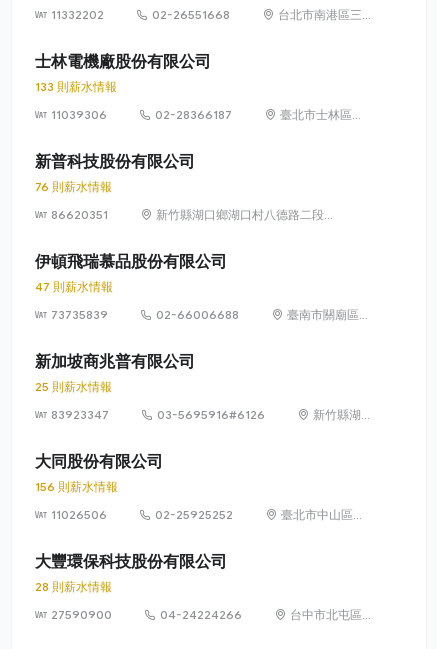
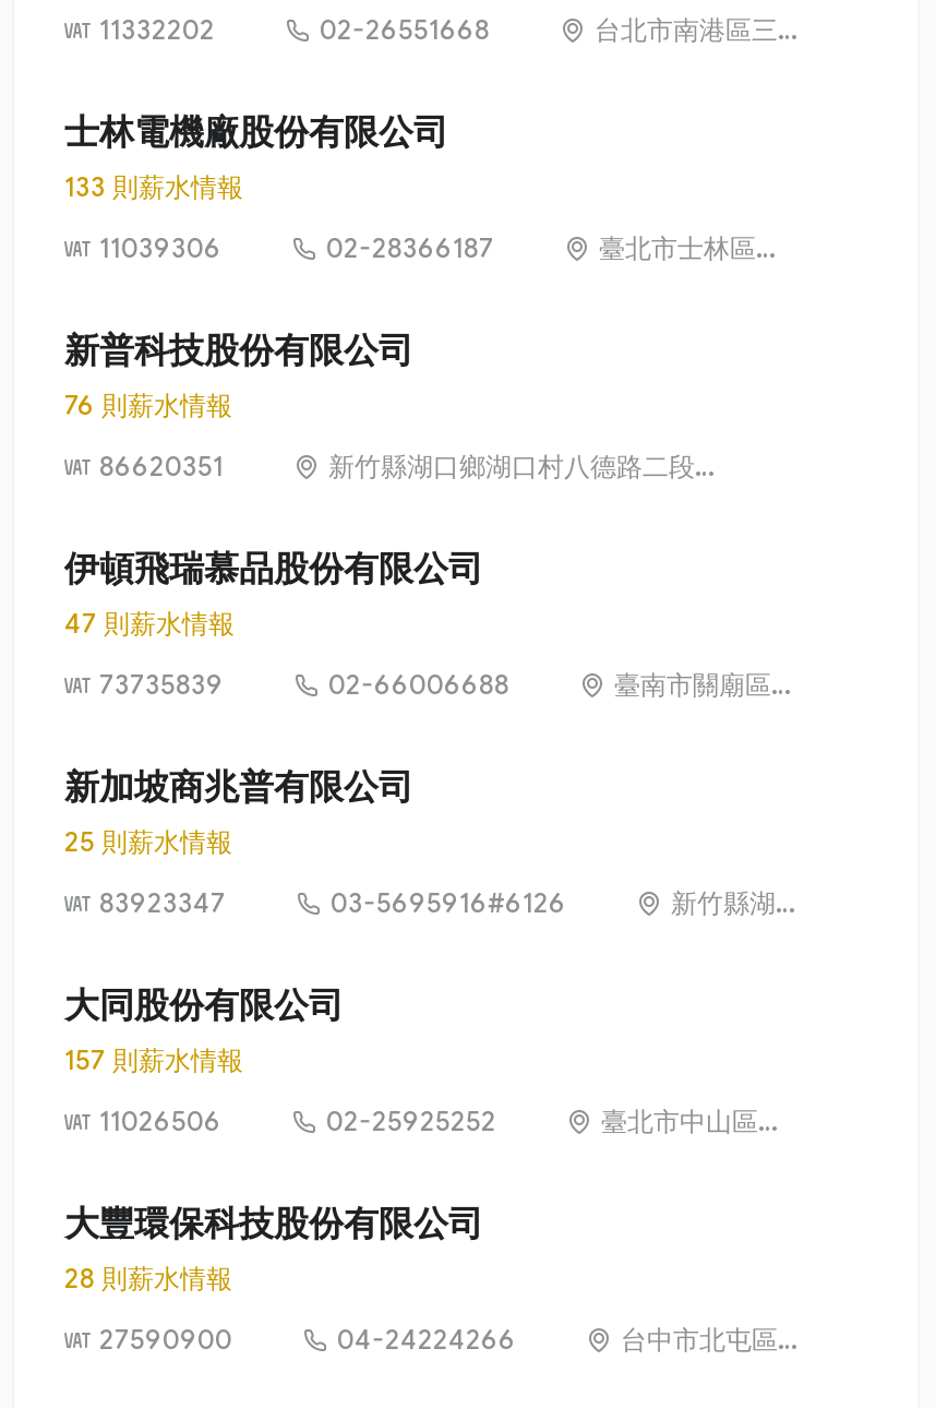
[35,479,118,494] 156 則薪水情報 -> [64,1043,243,1076] 157 則薪水情報

